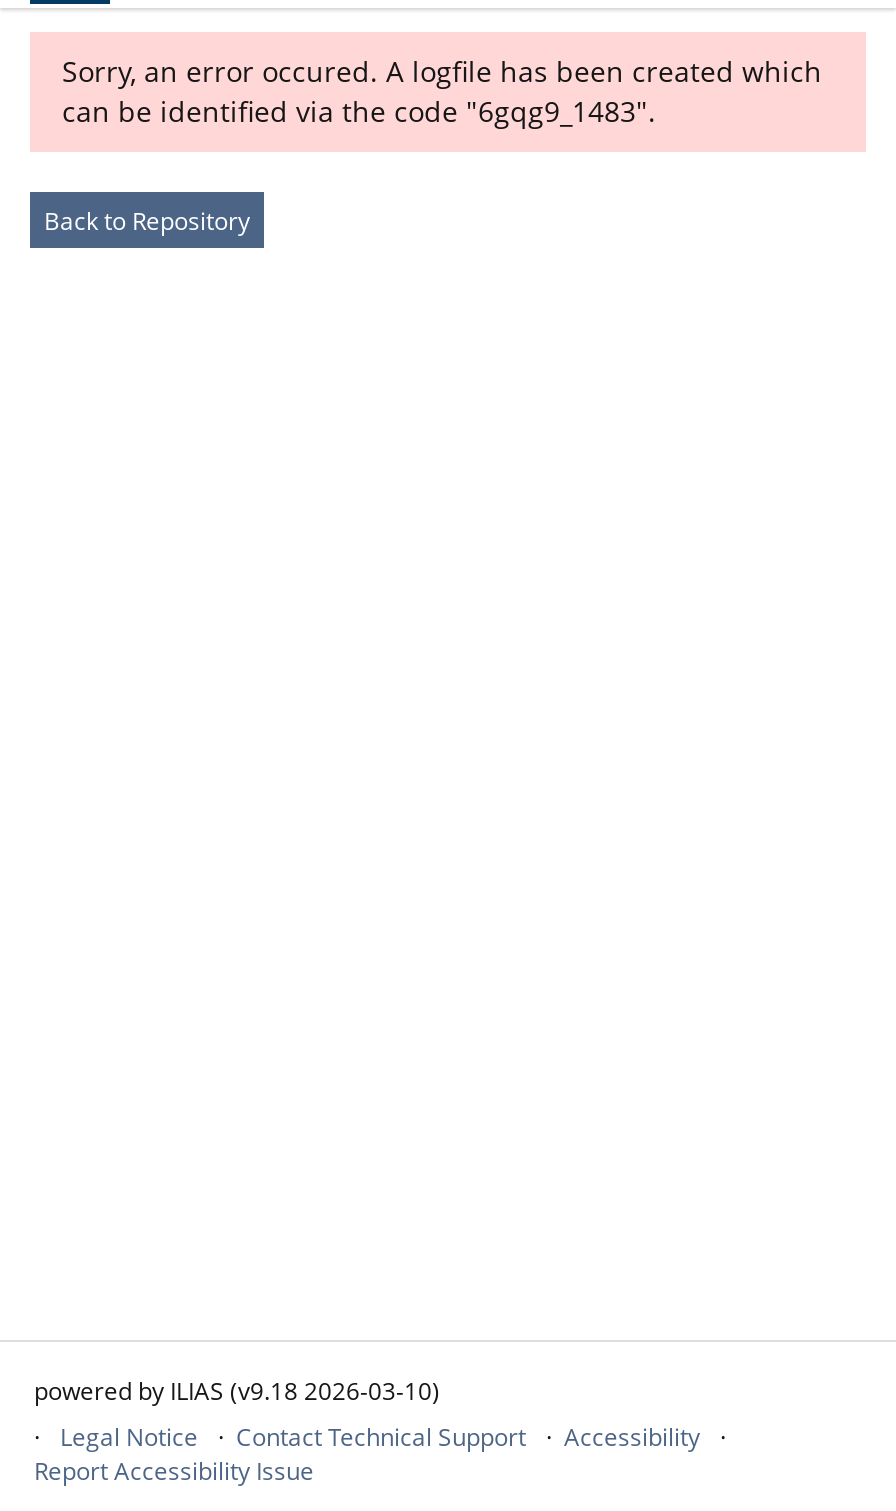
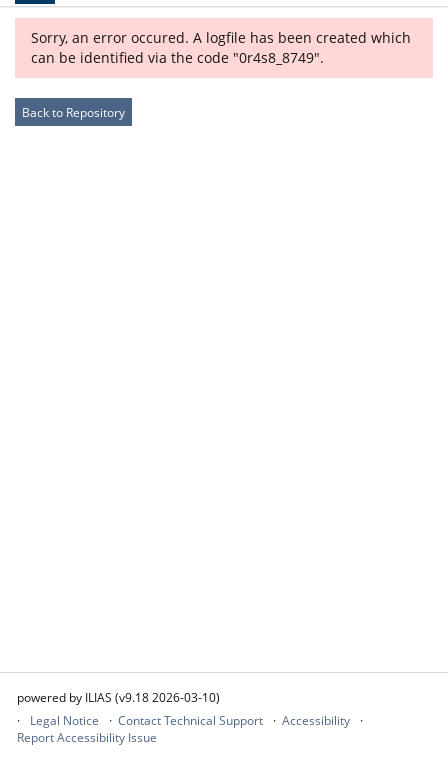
[62,92,656,130] can be identified via the code "6gqg9_1483". -> [31,48,324,67] can be identified via the code "0r4s8_8749".

